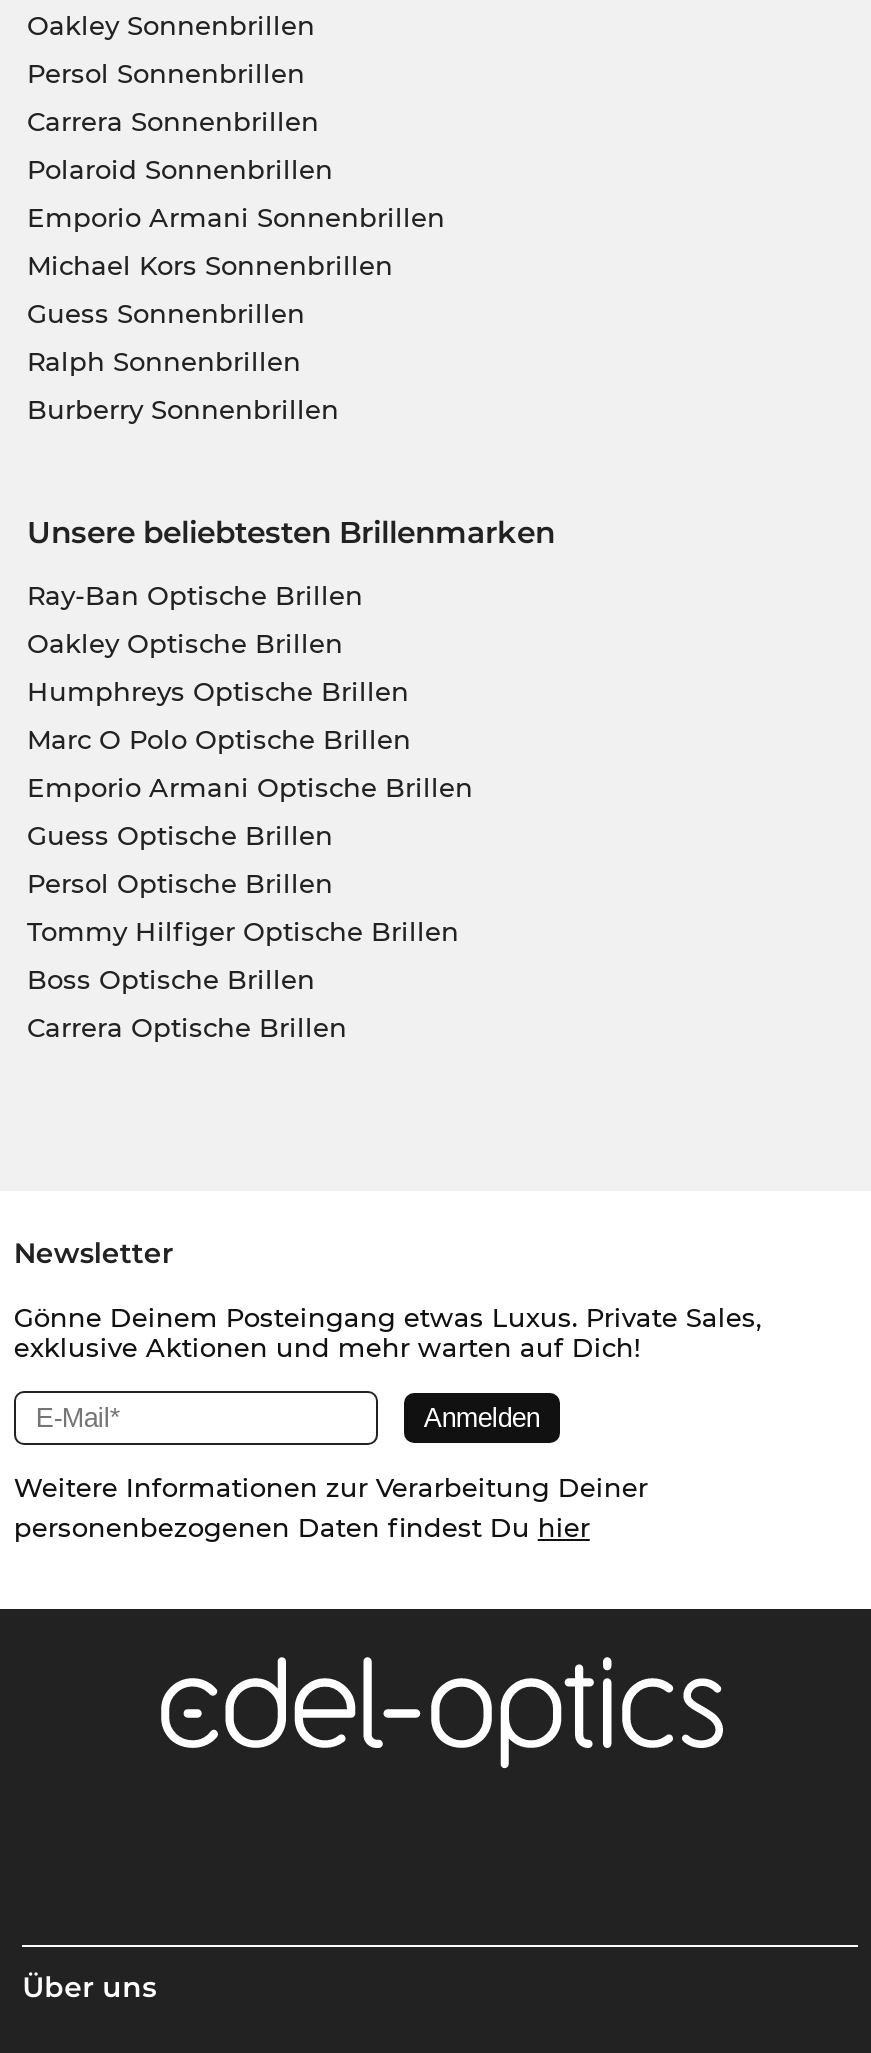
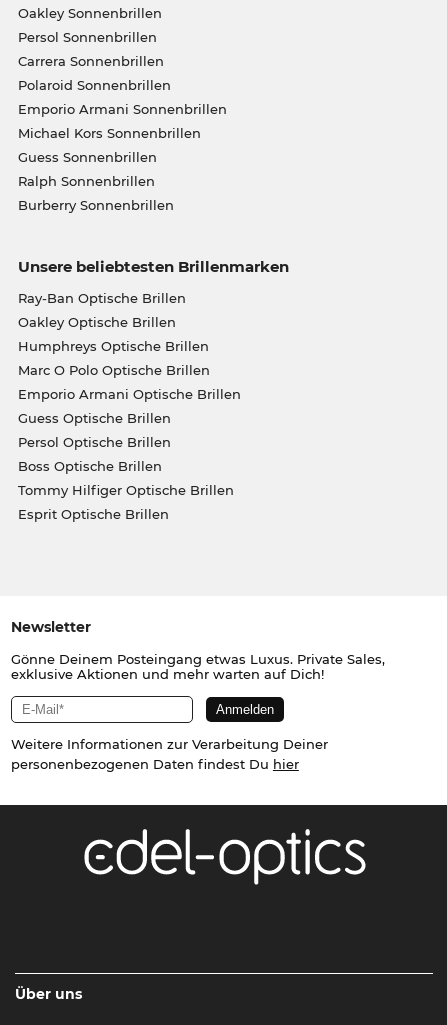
moved [27,916,459,948] -> [17,482,233,498]: Tommy Hilfiger Optische Brillen
moved [27,964,315,996] -> [17,458,161,474]: Boss Optische Brillen
[27,1012,347,1044] Carrera Optische Brillen -> [17,506,168,522] Esprit Optische Brillen

